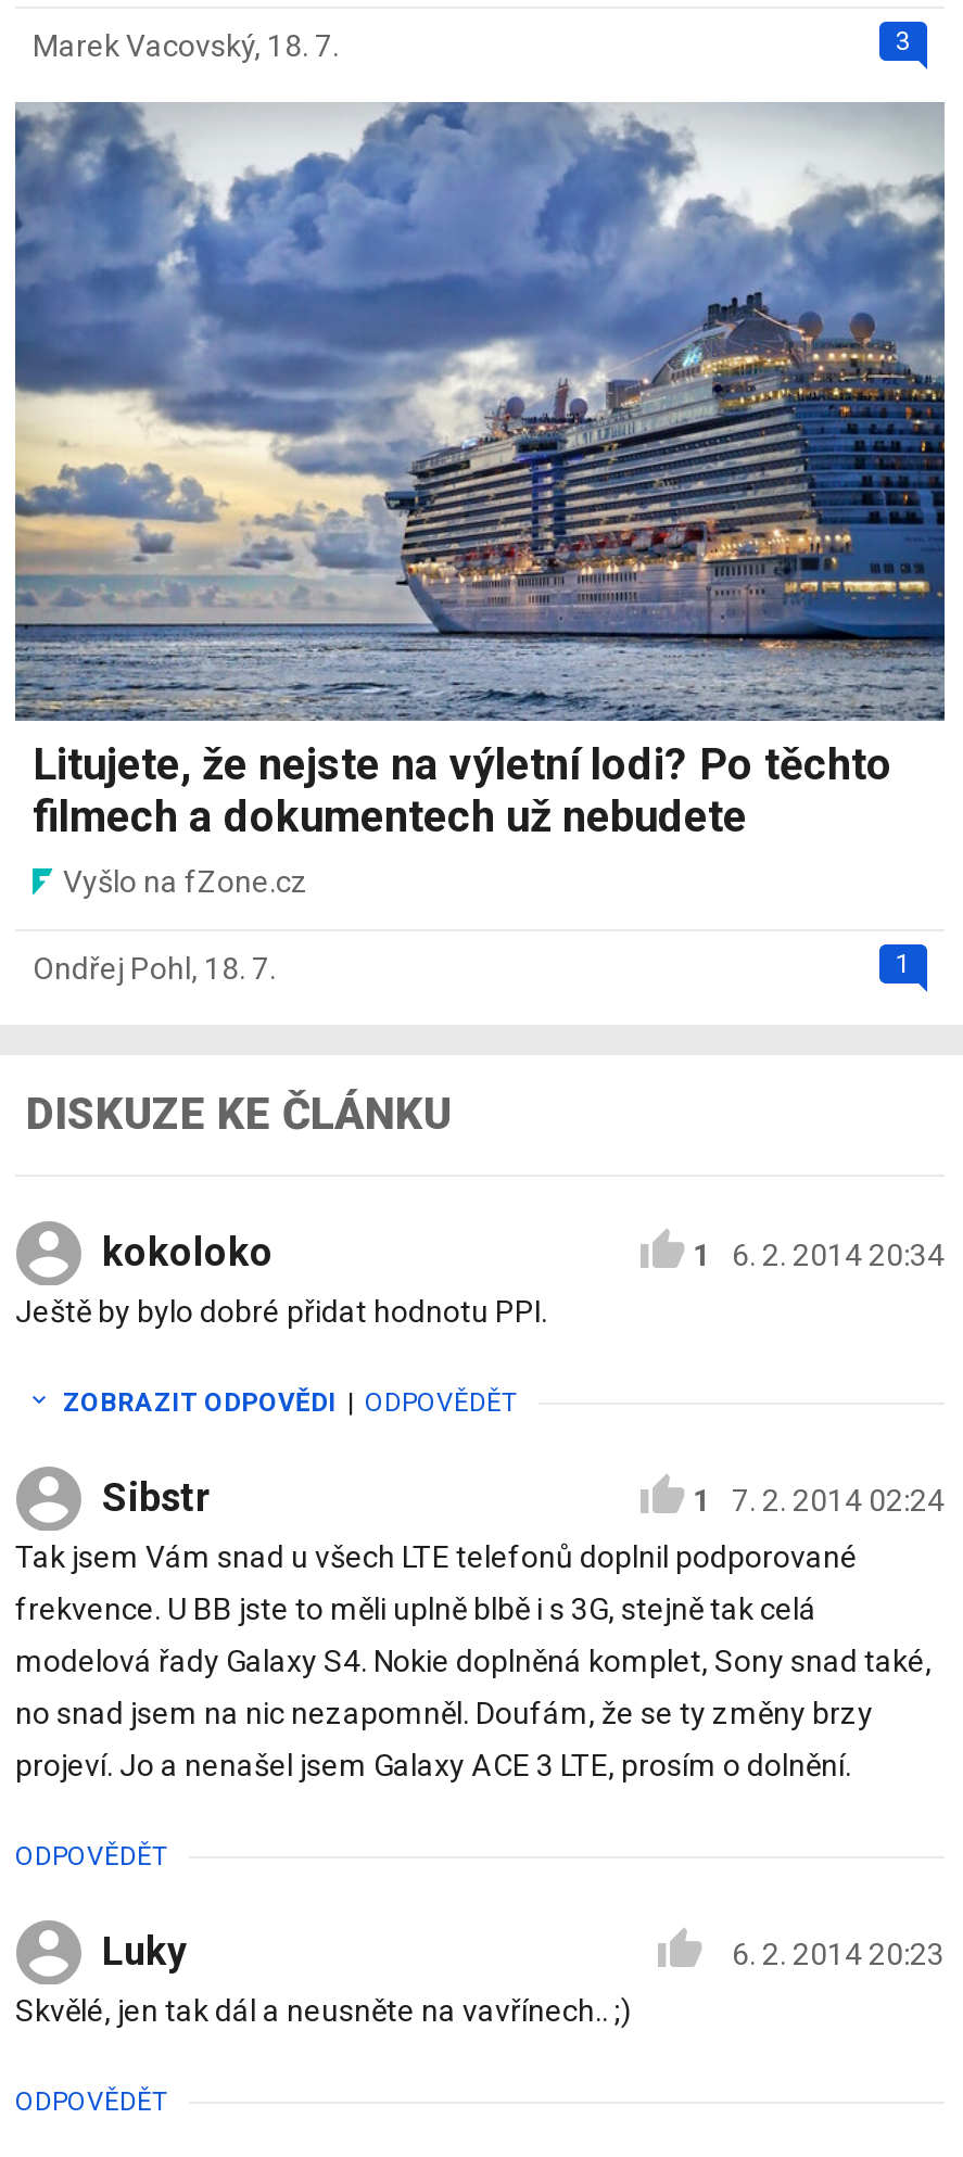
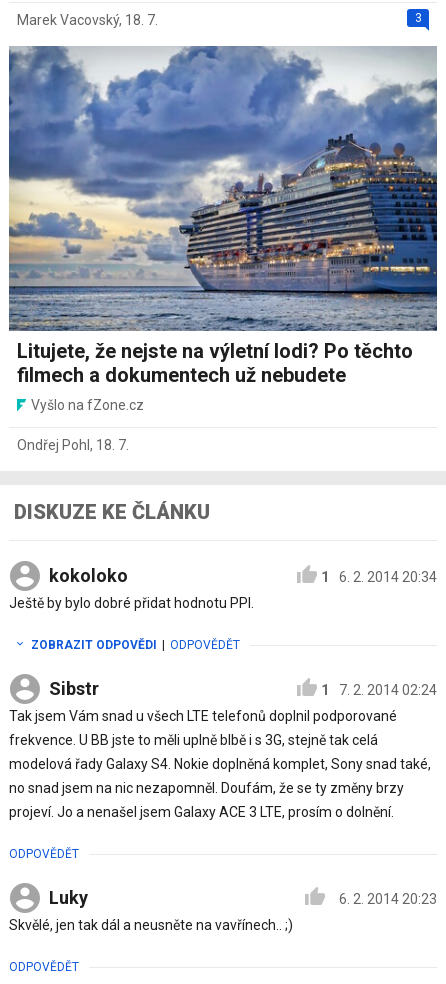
[896,949,911,979] 1 -> none

